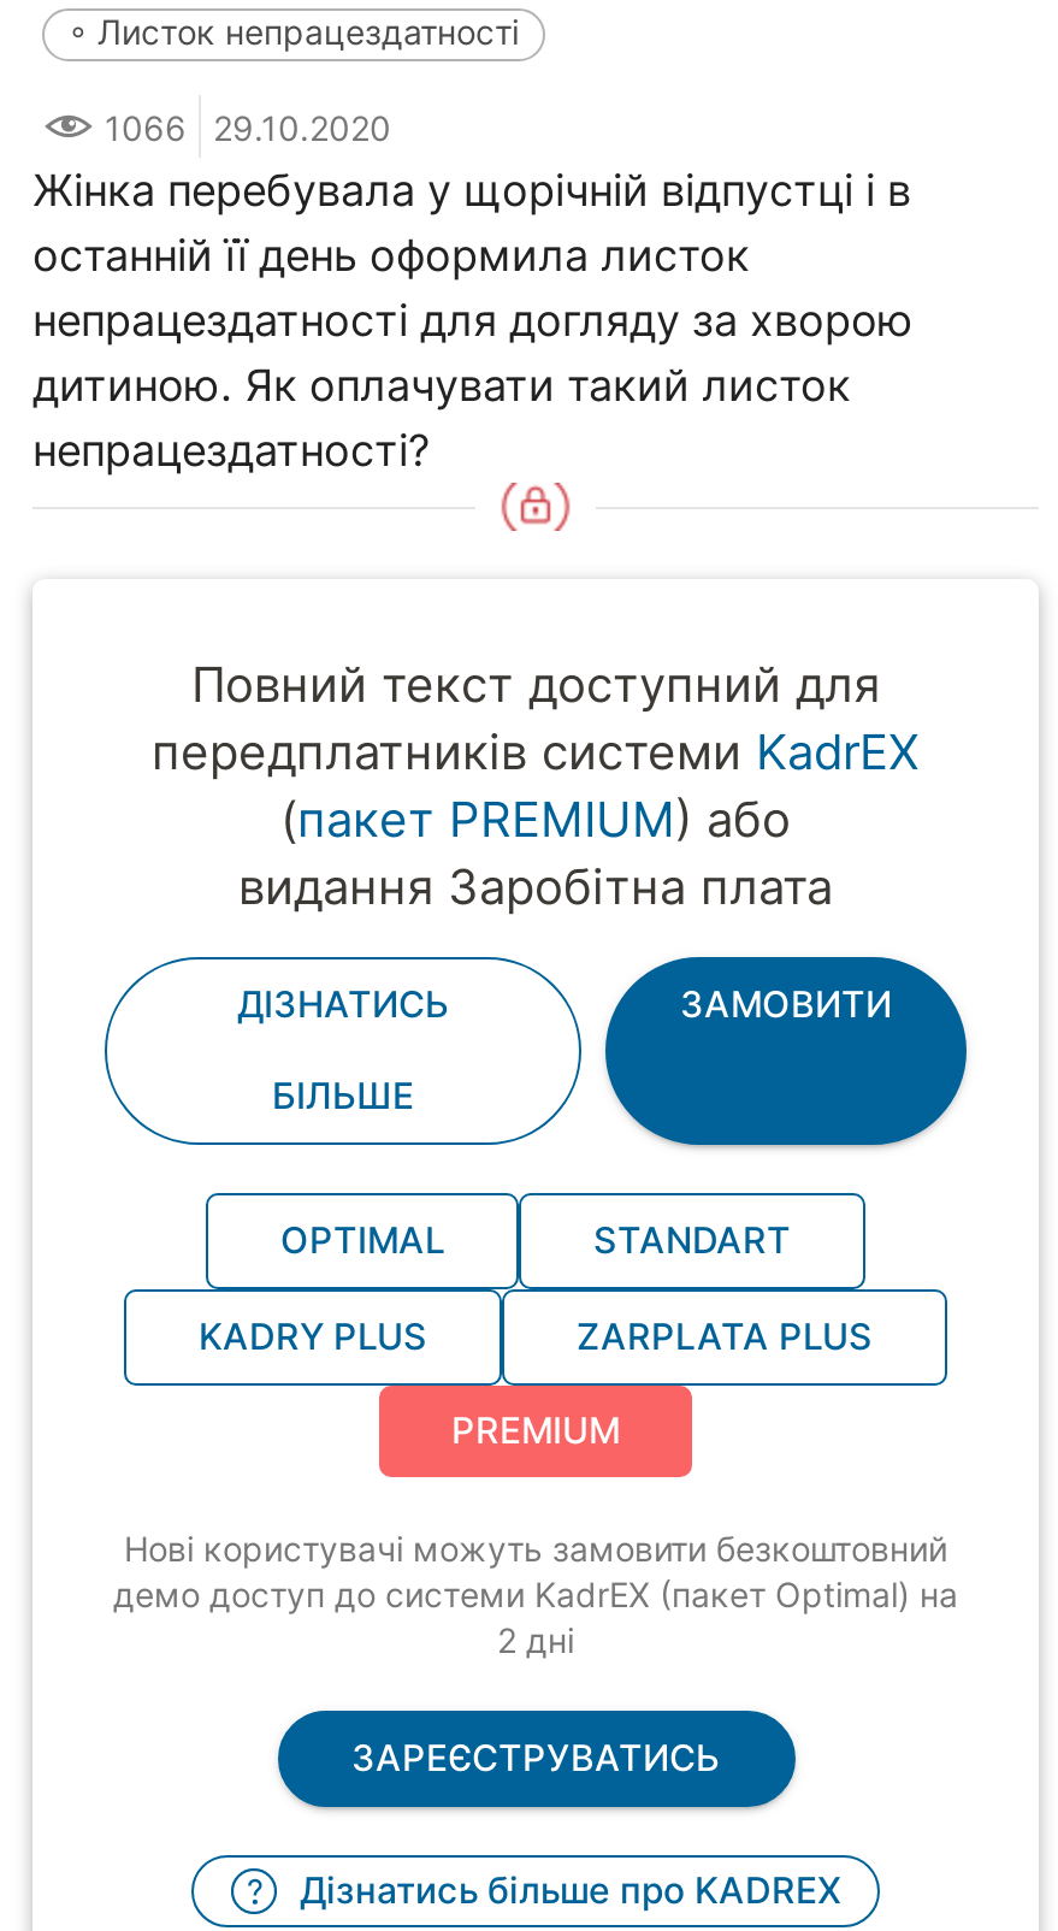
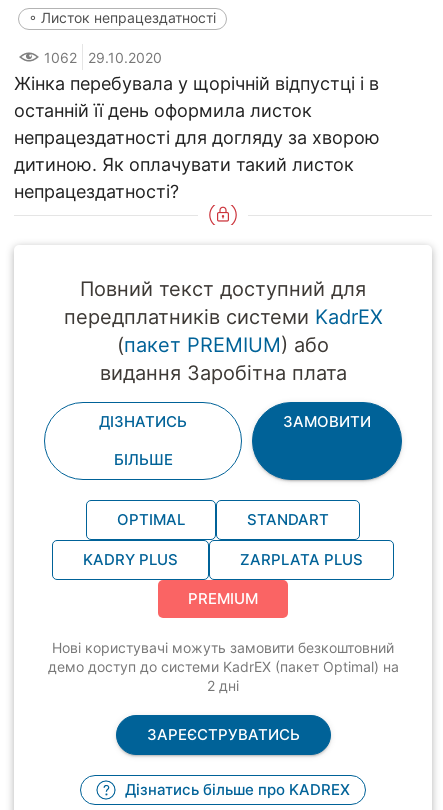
[105,106,391,147] 1066 29.10.2020 -> [44,48,162,65] 1062 29.10.2020

